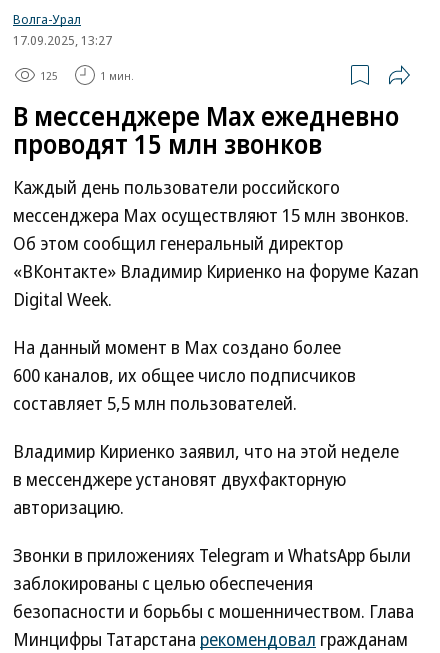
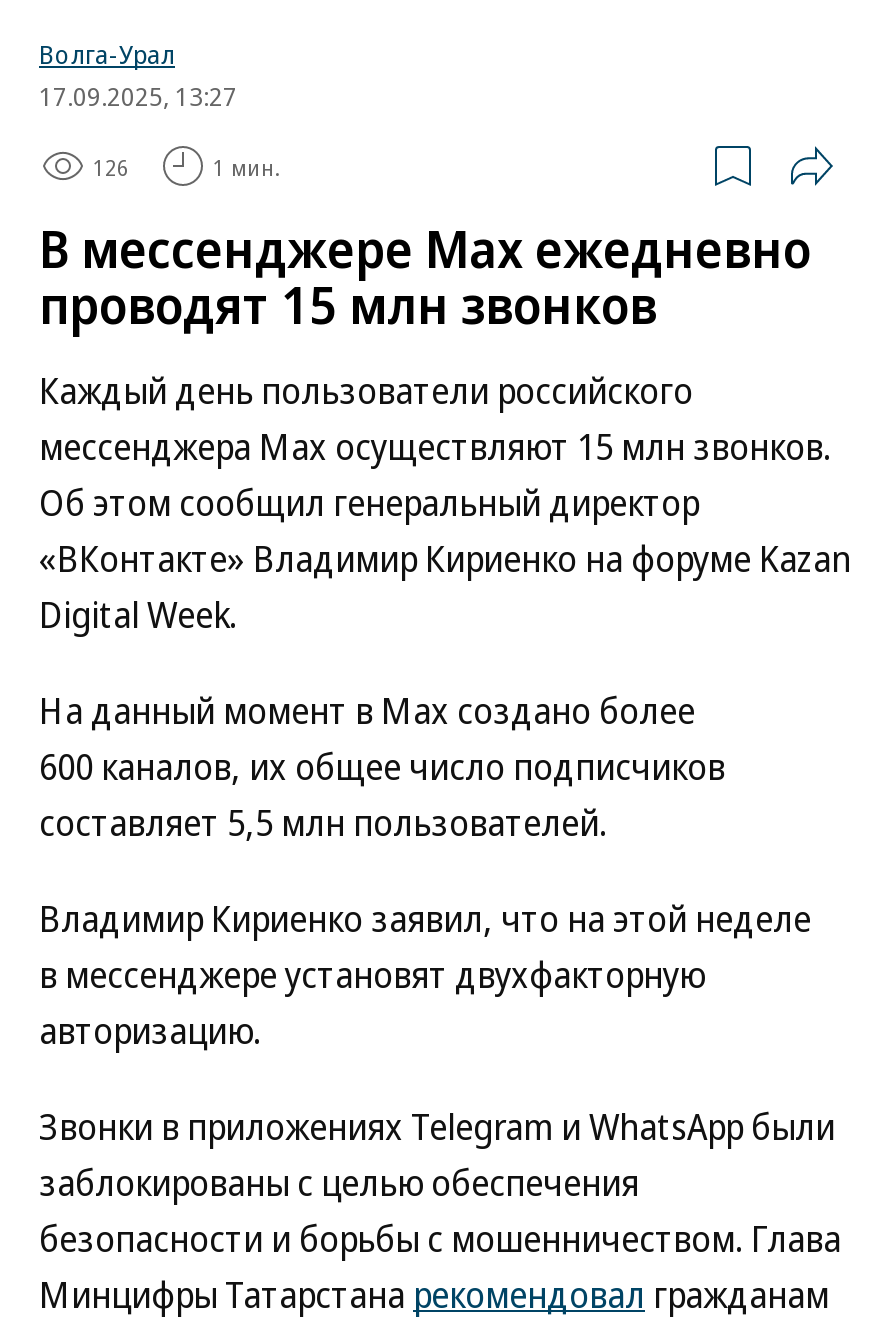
[40,67,58,82] 125 -> [93,151,129,181] 126

